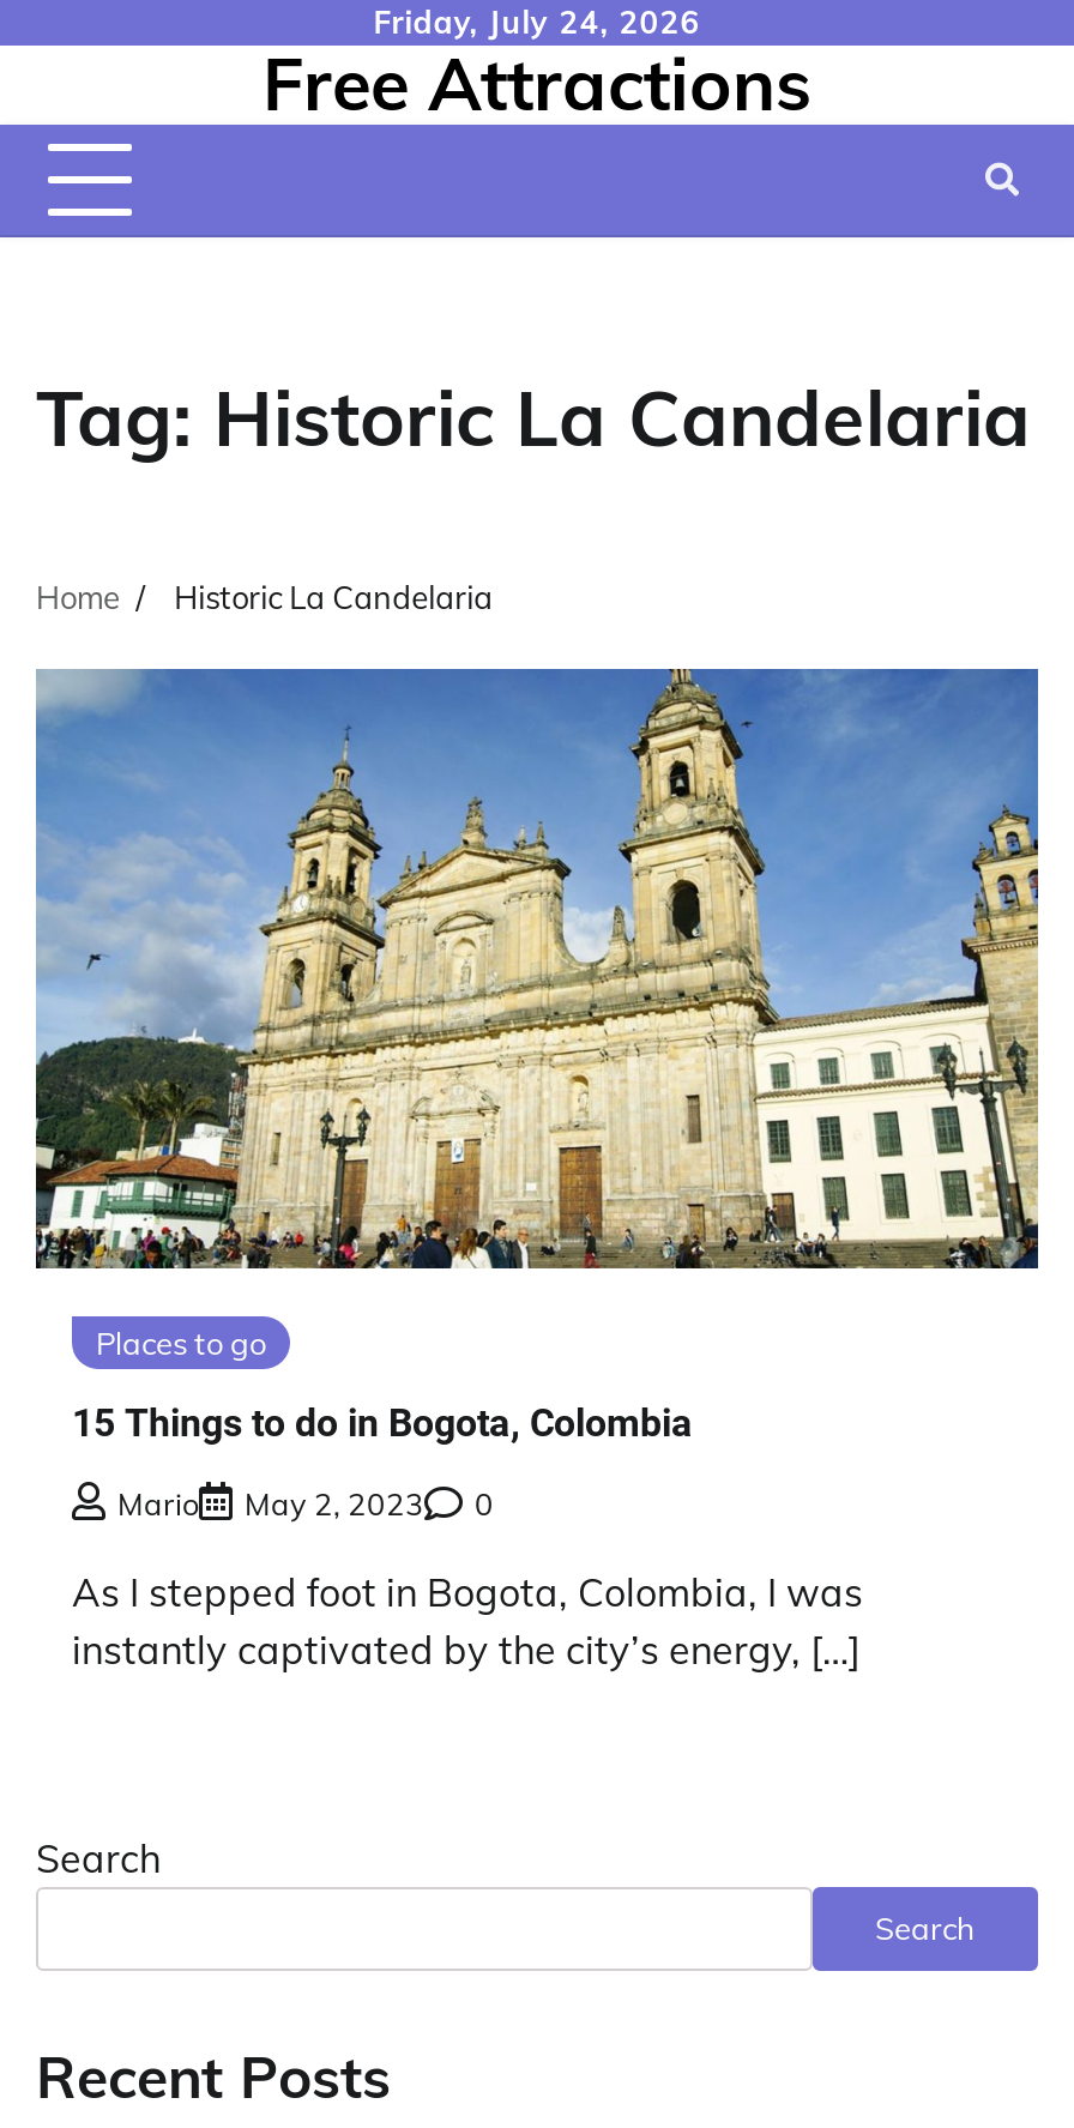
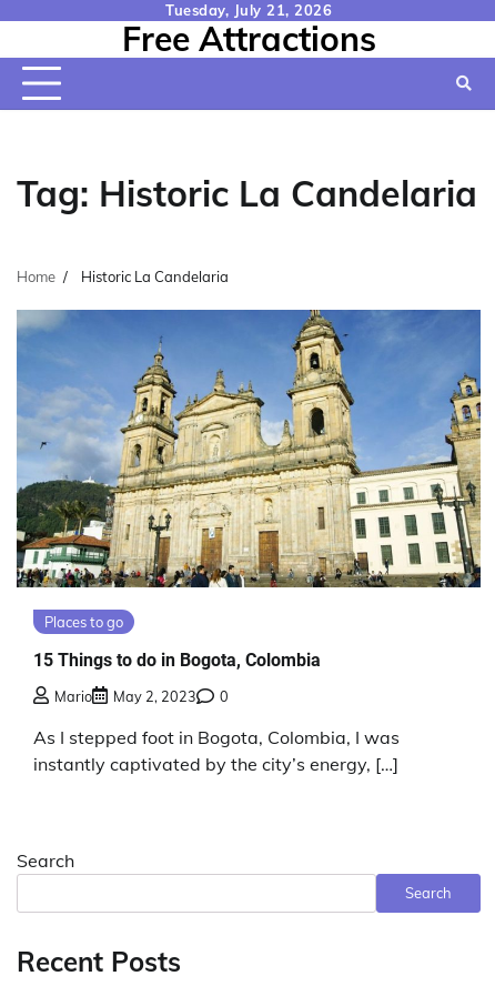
[374,2,700,41] Friday, July 24, 2026 -> [165,1,332,19] Tuesday, July 21, 2026

